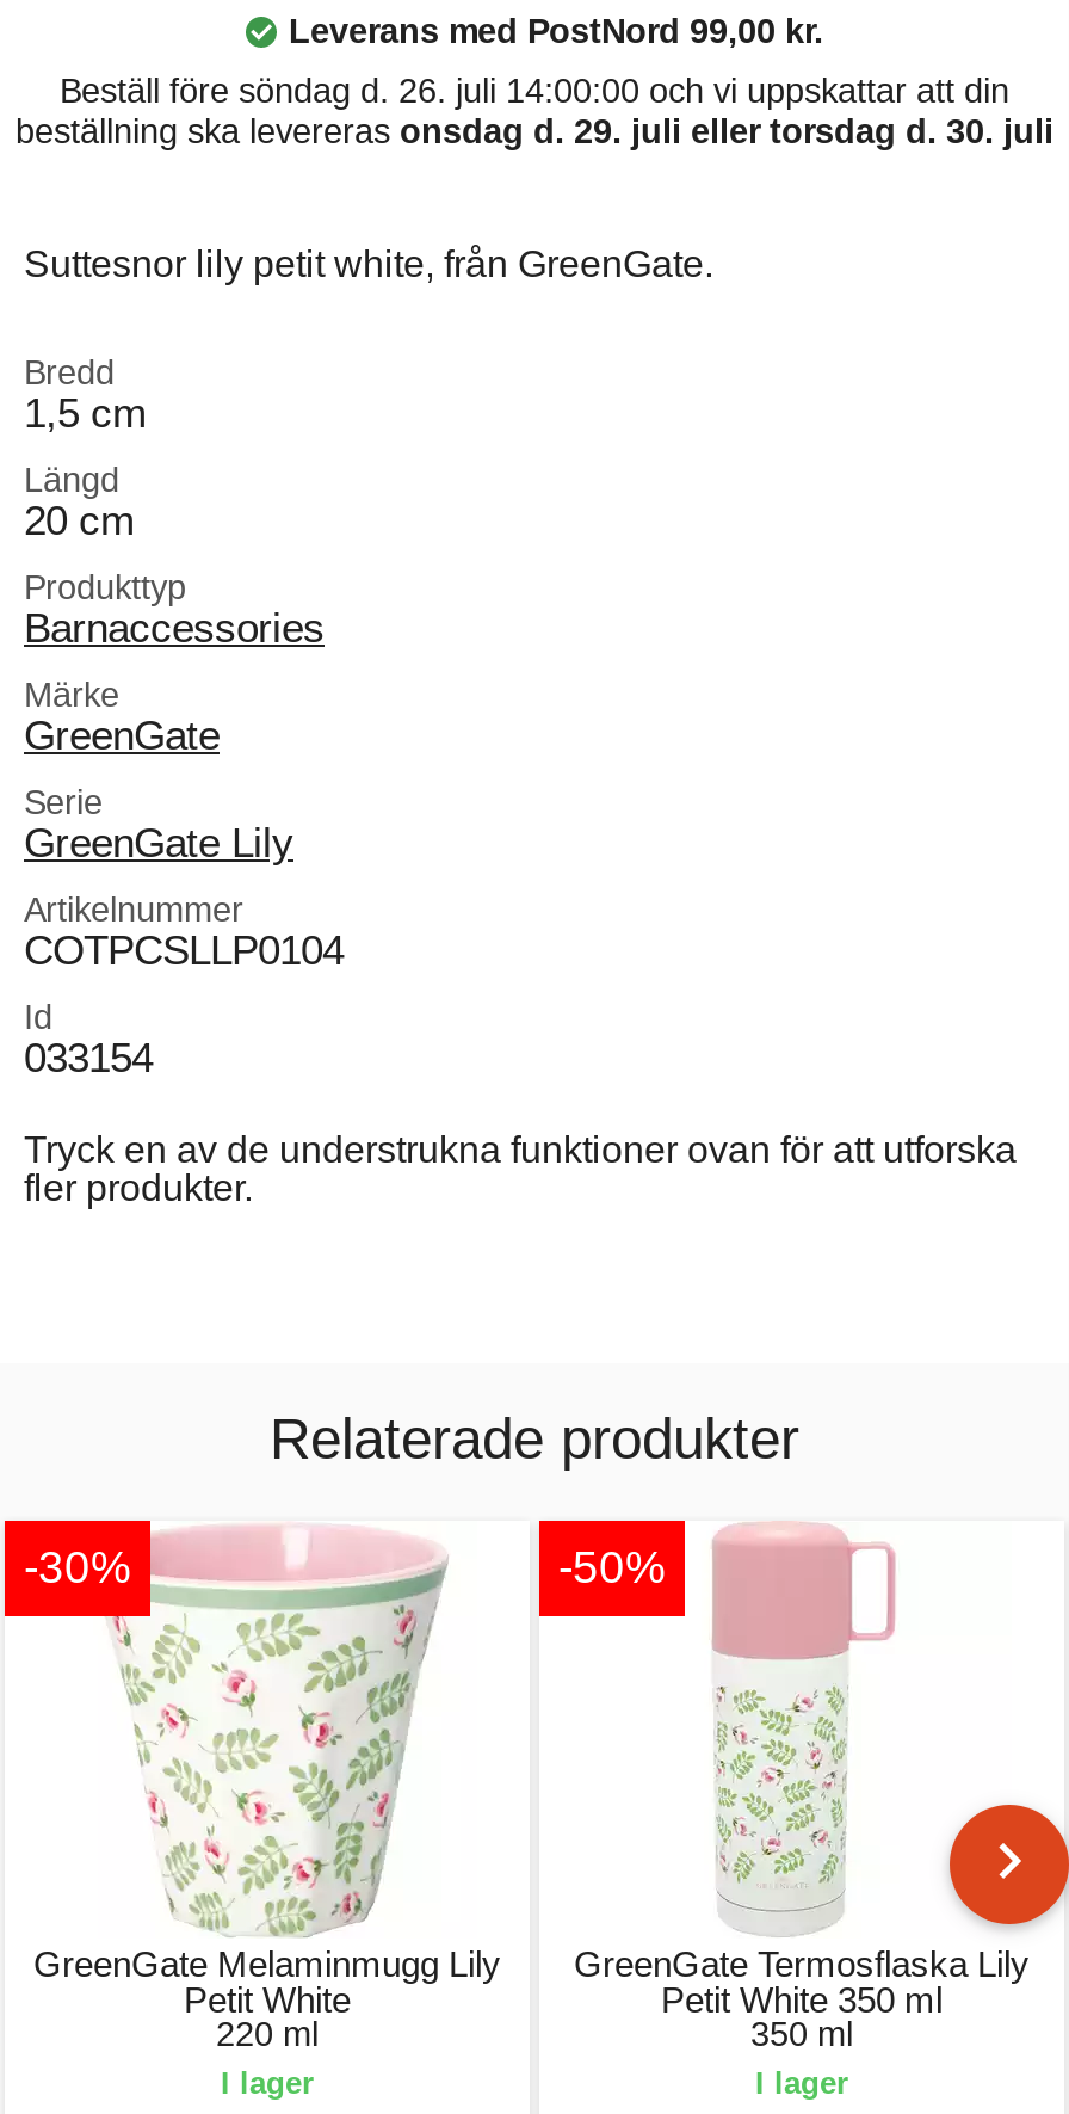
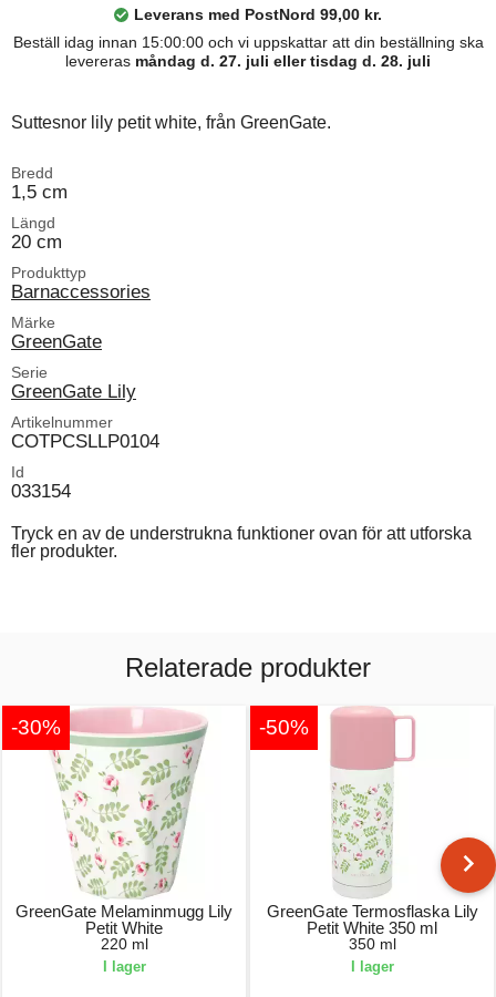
[16,72,1053,151] Beställ före söndag d. 26. juli 14:00:00 och vi uppskattar att din | beställning ska levereras onsdag d. 29. juli eller torsdag d. 30. juli -> [13,33,483,70] Beställ idag innan 15:00:00 och vi uppskattar att din beställning ska | levereras måndag d. 27. juli eller tisdag d. 28. juli

